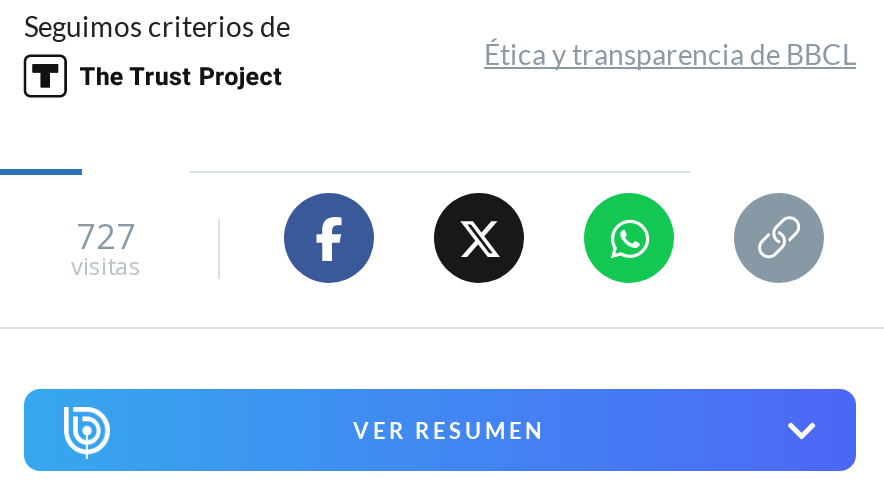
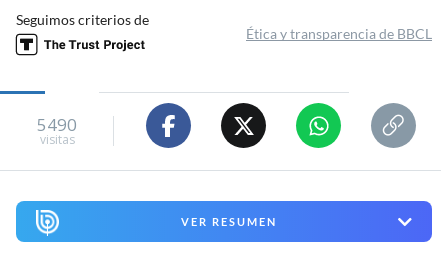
[76,213,136,259] 727 -> [37,113,77,136] 5490

